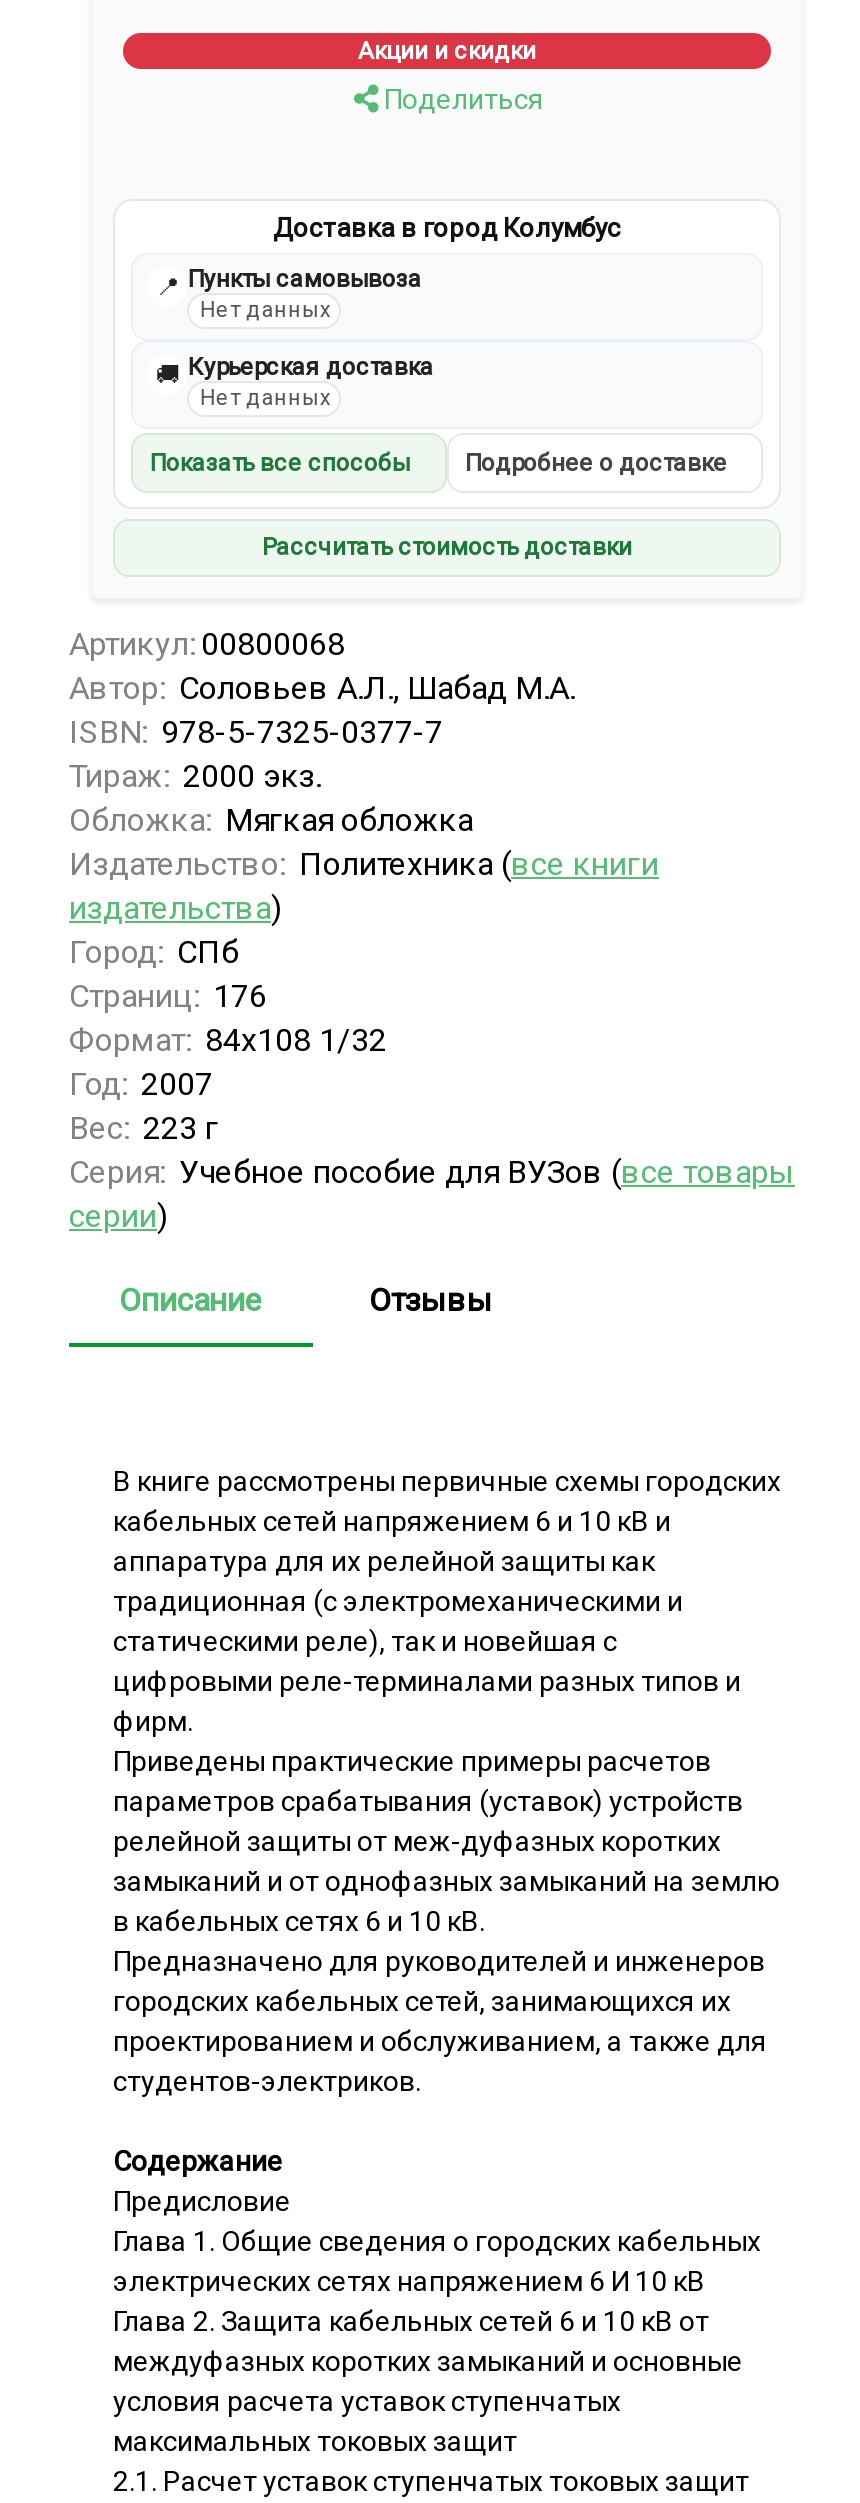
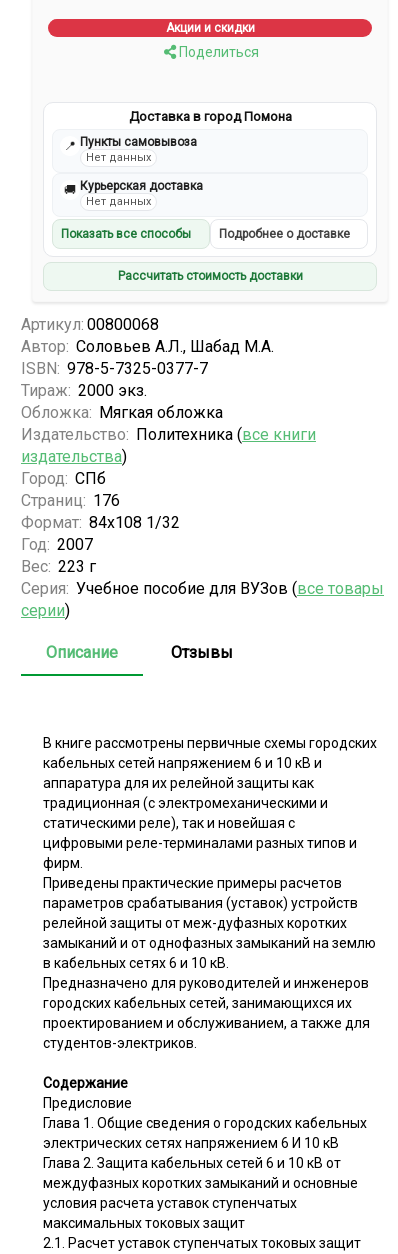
[273,214,621,244] Доставка в город Колумбус -> [128,109,291,124] Доставка в город Помона

